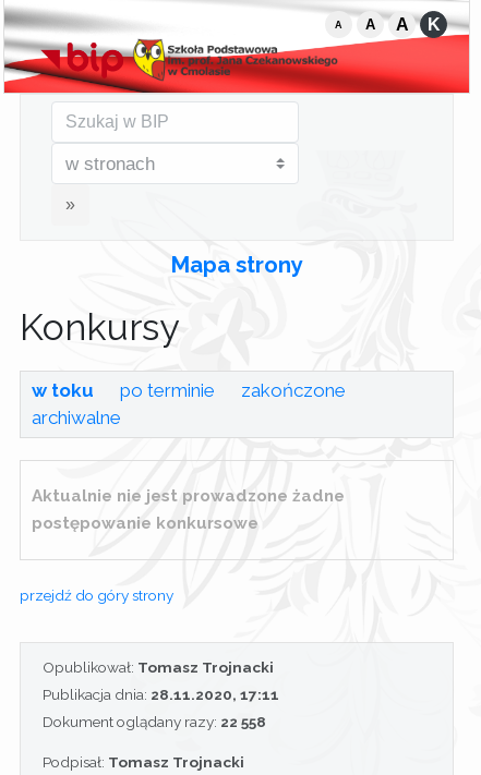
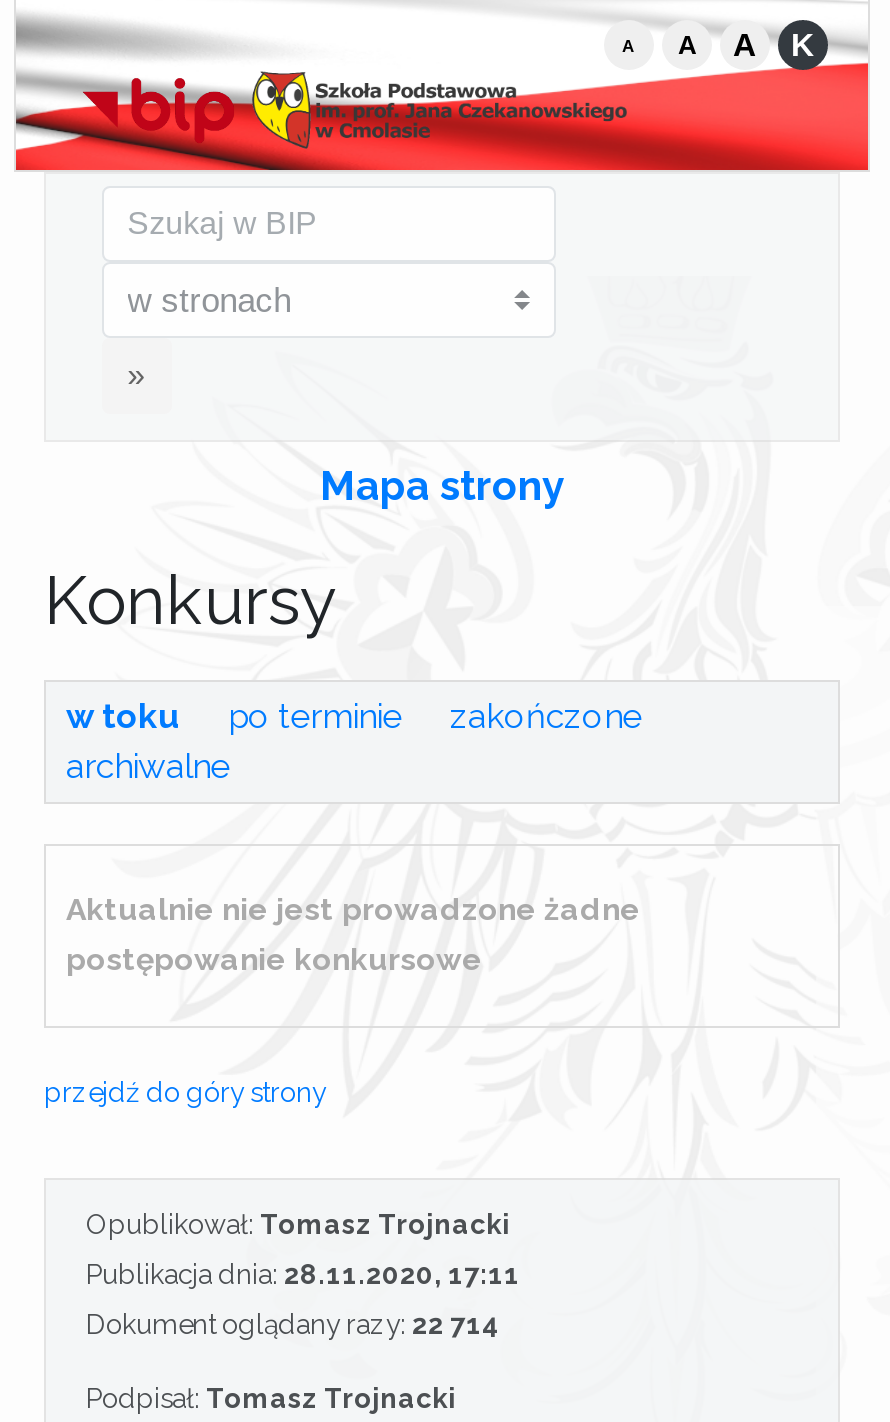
[43,713,266,730] Dokument oglądany razy: 22 558 -> [86,1308,500,1340] Dokument oglądany razy: 22 714

